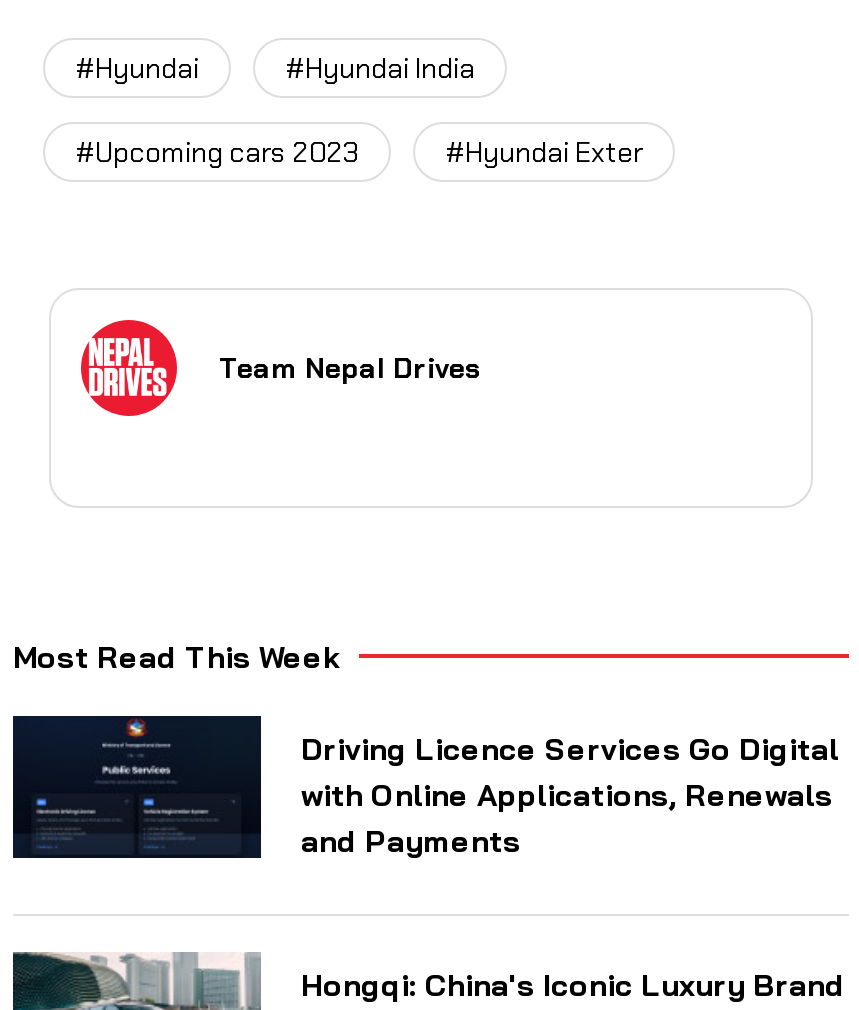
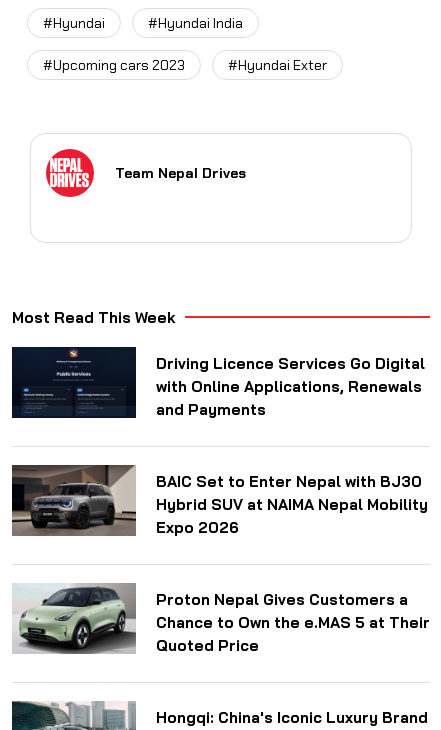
none -> [11,464,428,537] [image] | BAIC Set to Enter Nepal with BJ30 | Hybrid SUV at NAIMA Nepal Mobility | Expo 2026
none -> [12,583,430,655] [image] | Proton Nepal Gives Customers a | Chance to Own the e.MAS 5 at Their | Quoted Price

